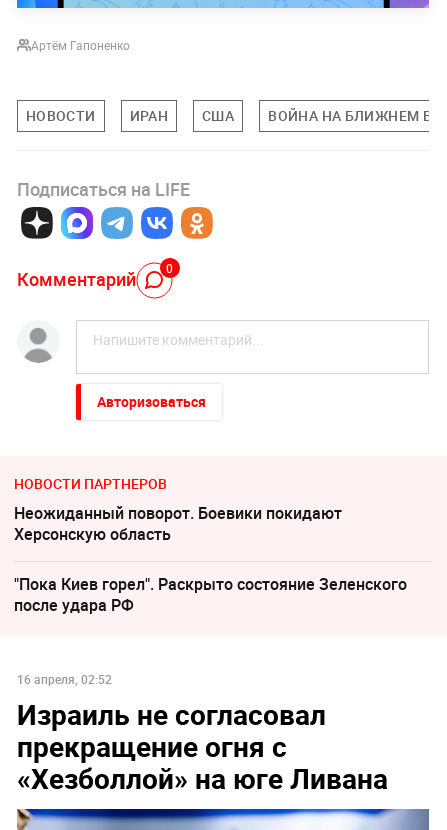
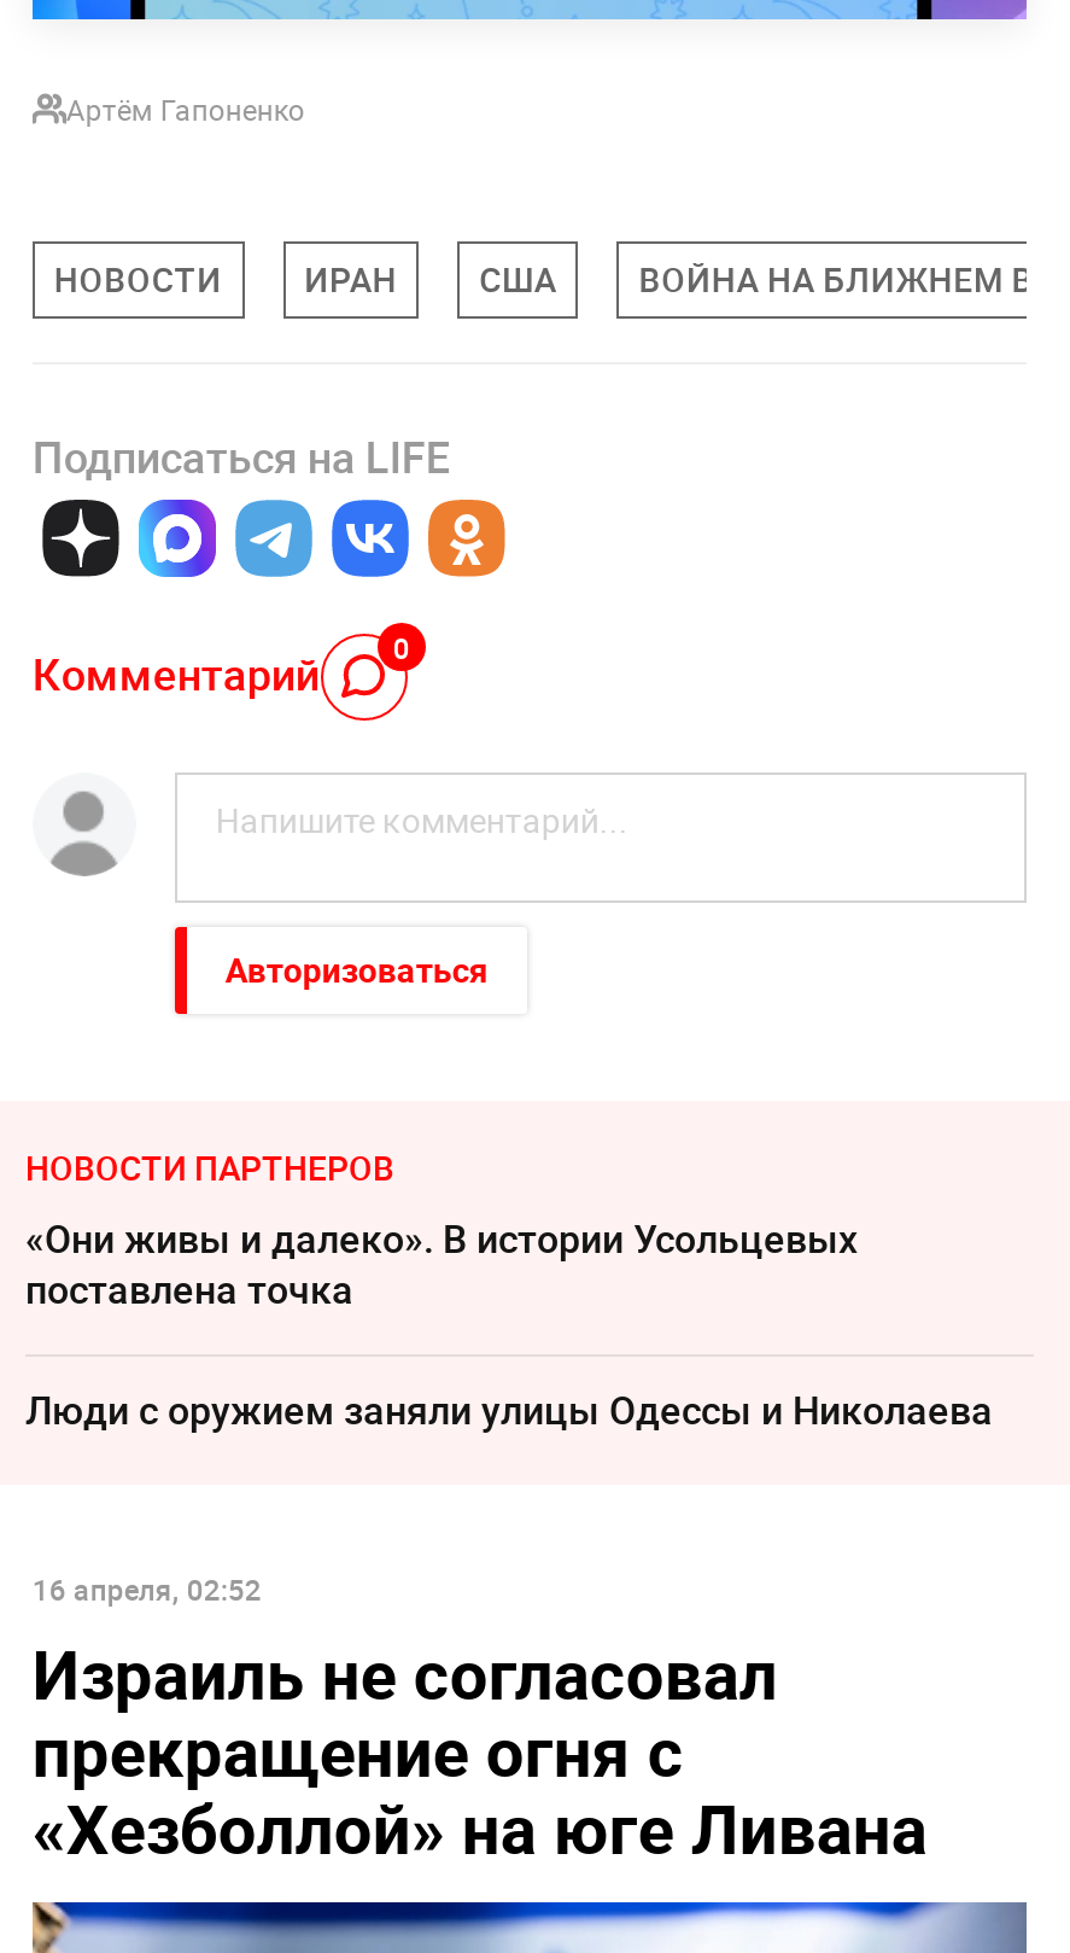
[14,502,342,545] Неожиданный поворот. Боевики покидают | Херсонскую область -> [25,1212,858,1316] «Они живы и далеко». В истории Усольцевых | поставлена точка
[14,573,407,616] "Пока Киев горел". Раскрыто состояние Зеленского | после удара РФ -> [25,1383,993,1436] Люди с оружием заняли улицы Одессы и Николаева

